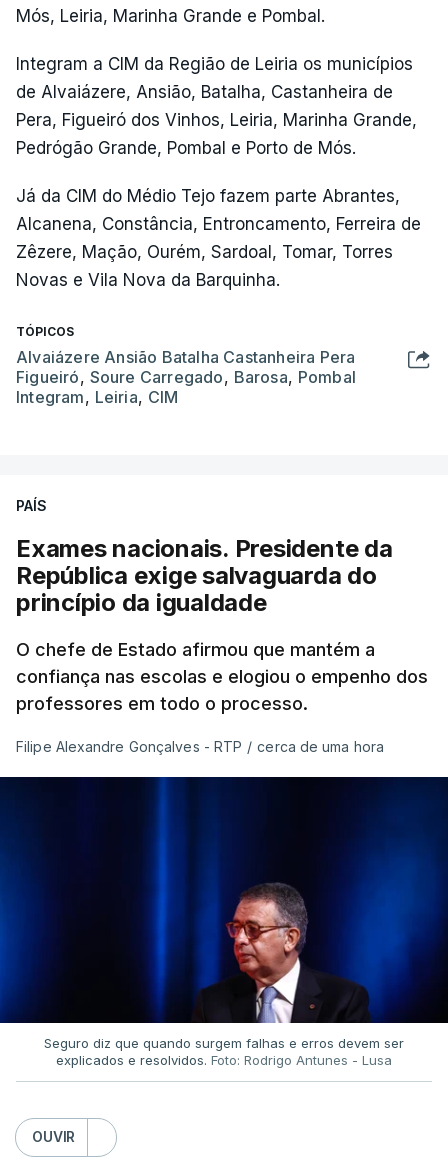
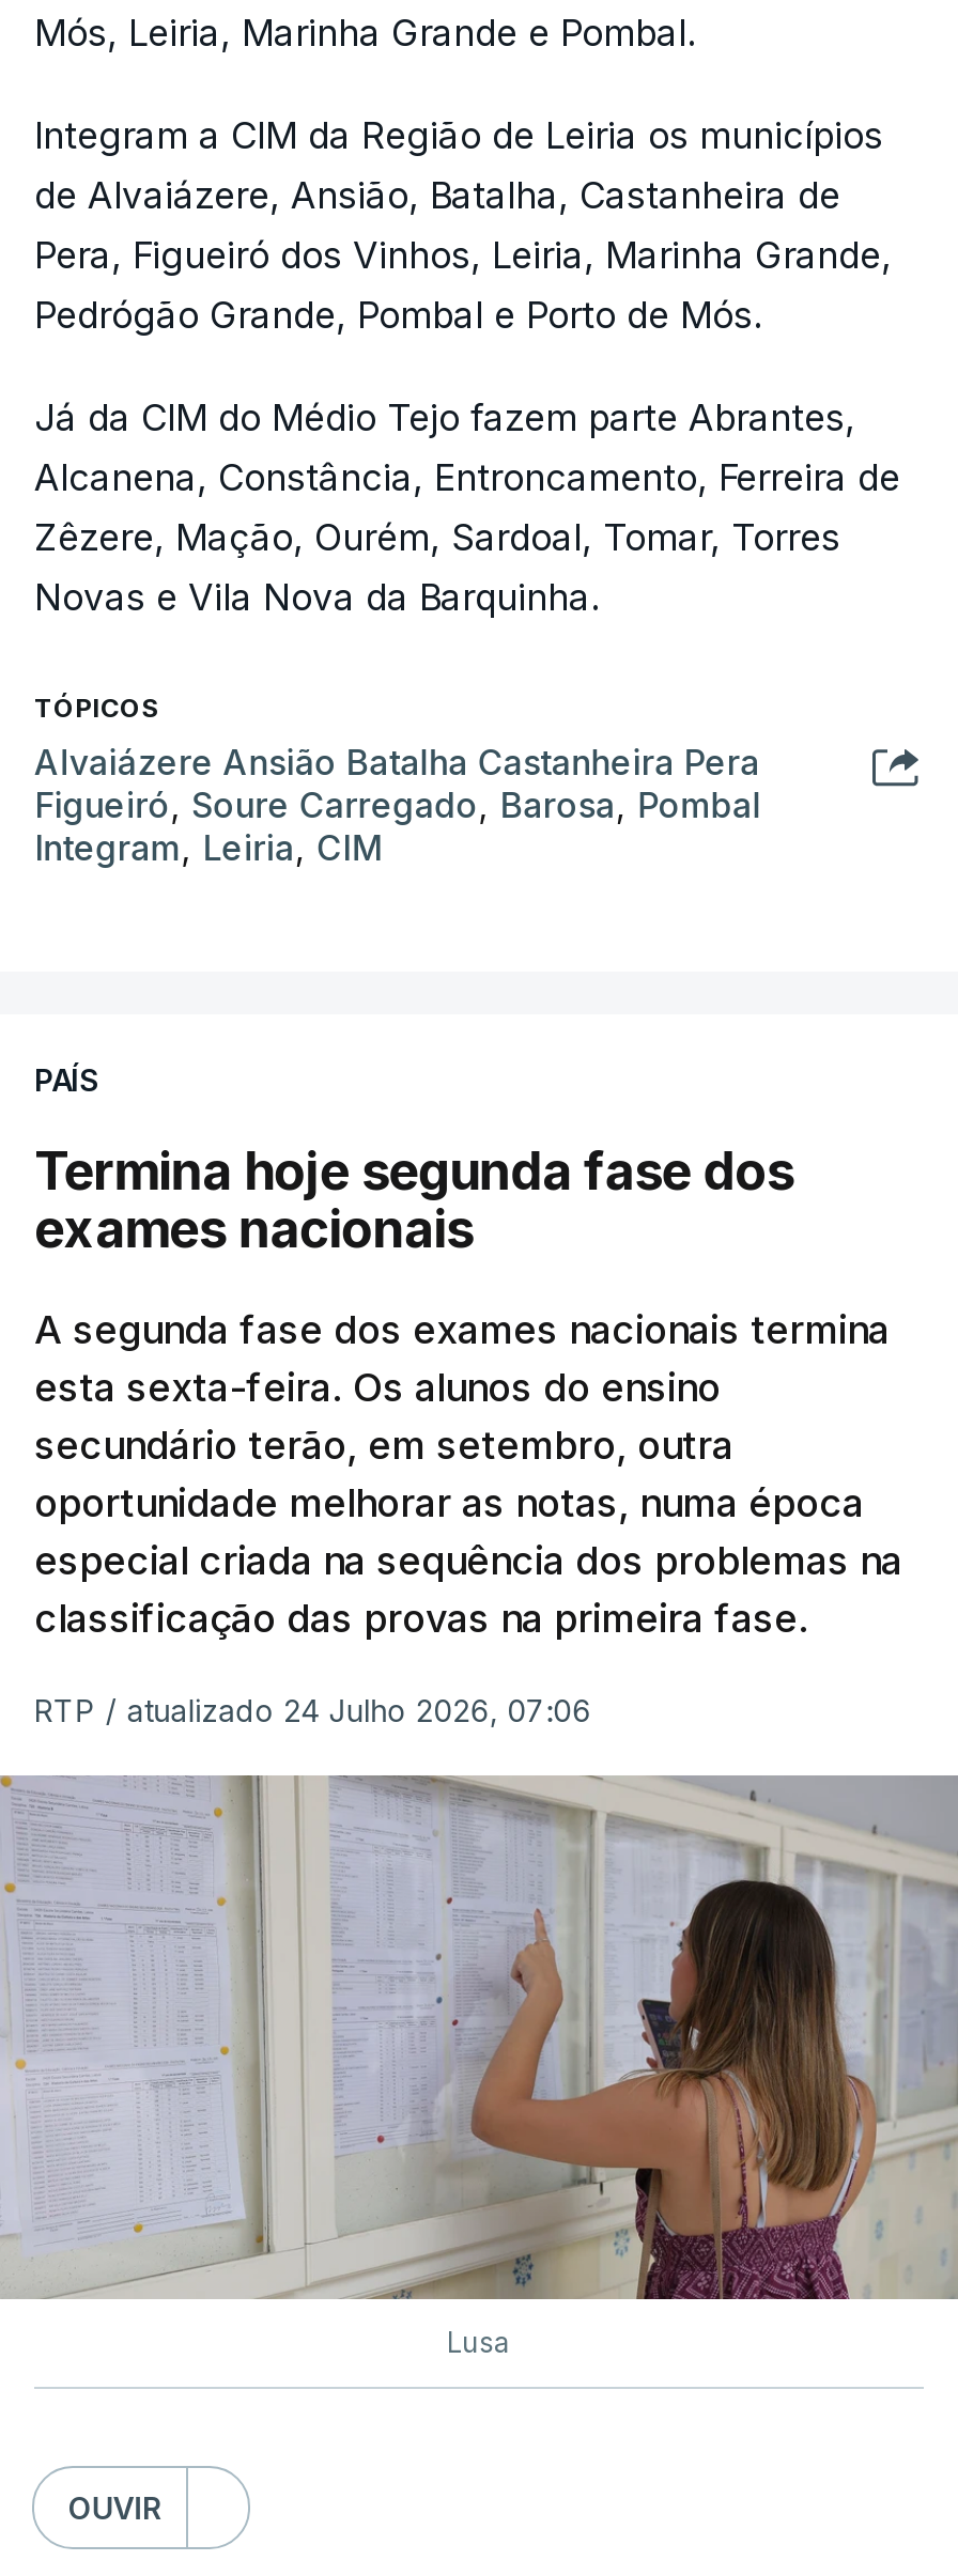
[16,534,393,617] Exames nacionais. Presidente da | República exige salvaguarda do | princípio da igualdade -> [34,1140,793,1260] Termina hoje segunda fase dos | exames nacionais
[16,639,428,714] O chefe de Estado afirmou que mantém a | confiança nas escolas e elogiou o empenho dos | professores em todo o processo. -> [34,1307,902,1641] A segunda fase dos exames nacionais termina | esta sexta-feira. Os alunos do ensino | secundário terão, em setembro, outra | oportunidade melhorar as notas, numa época | especial criada na sequência dos problemas na | classificação das provas na primeira fase.
[16,738,384,755] Filipe Alexandre Gonçalves - RTP / cerca de uma hora -> [34,1692,591,1728] RTP / atualizado 24 Julho 2026, 07:06
[3,776,445,1068] [image] | Seguro diz que quando surgem falhas e erros devem ser | explicados e resolvidos. Foto: Rodrigo Antunes - Lusa -> [6,1737,952,2360] [image] | Lusa

